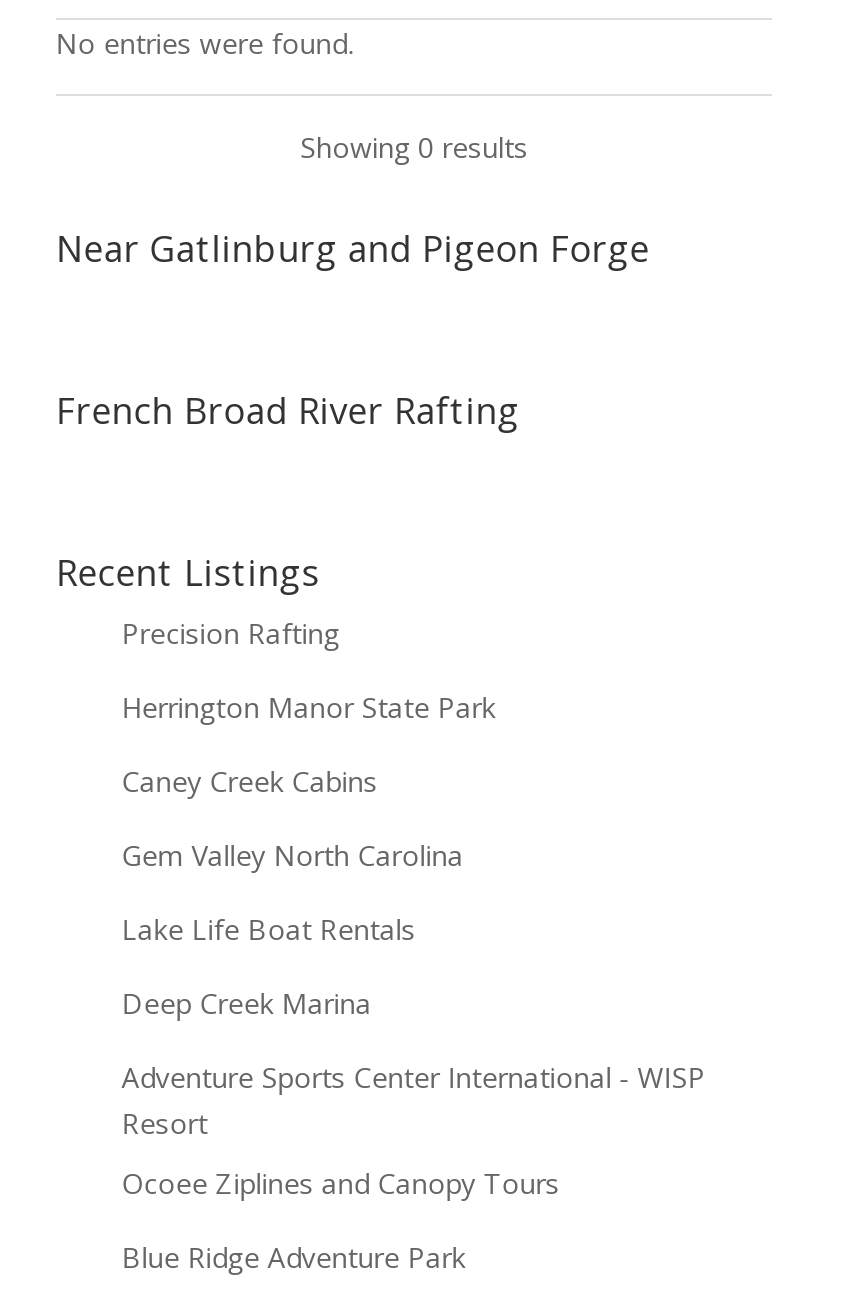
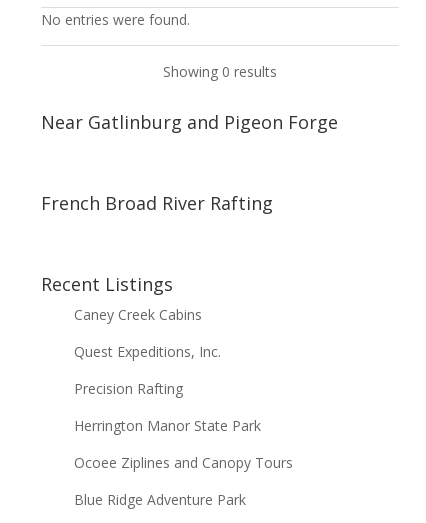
none -> [74,342,221,361] Quest Expeditions, Inc.
moved [122,614,496,726] -> [74,379,261,435]: Precision Rafting | Herrington Manor State Park
moved [122,762,378,800] -> [74,305,202,324]: Caney Creek Cabins
[122,836,706,1142] Gem Valley North Carolina | Lake Life Boat Rentals | Deep Creek Marina | Adventure Sports Center International - WISP | Resort -> none

